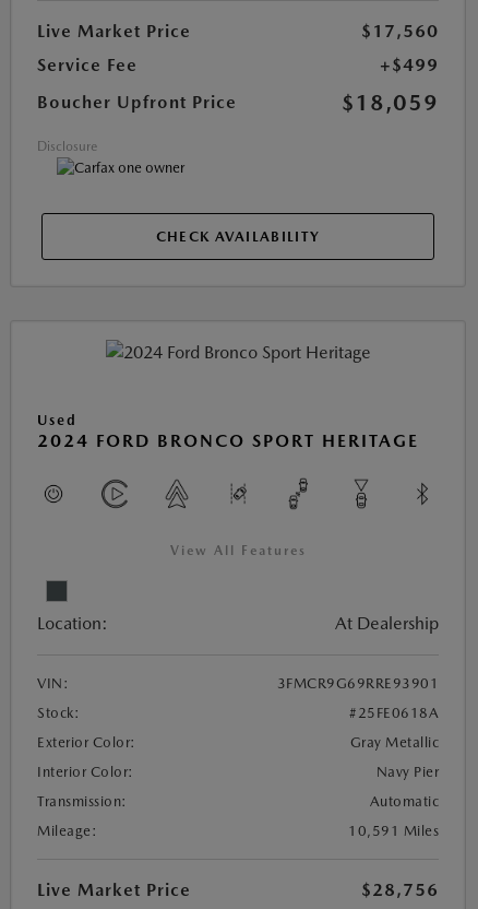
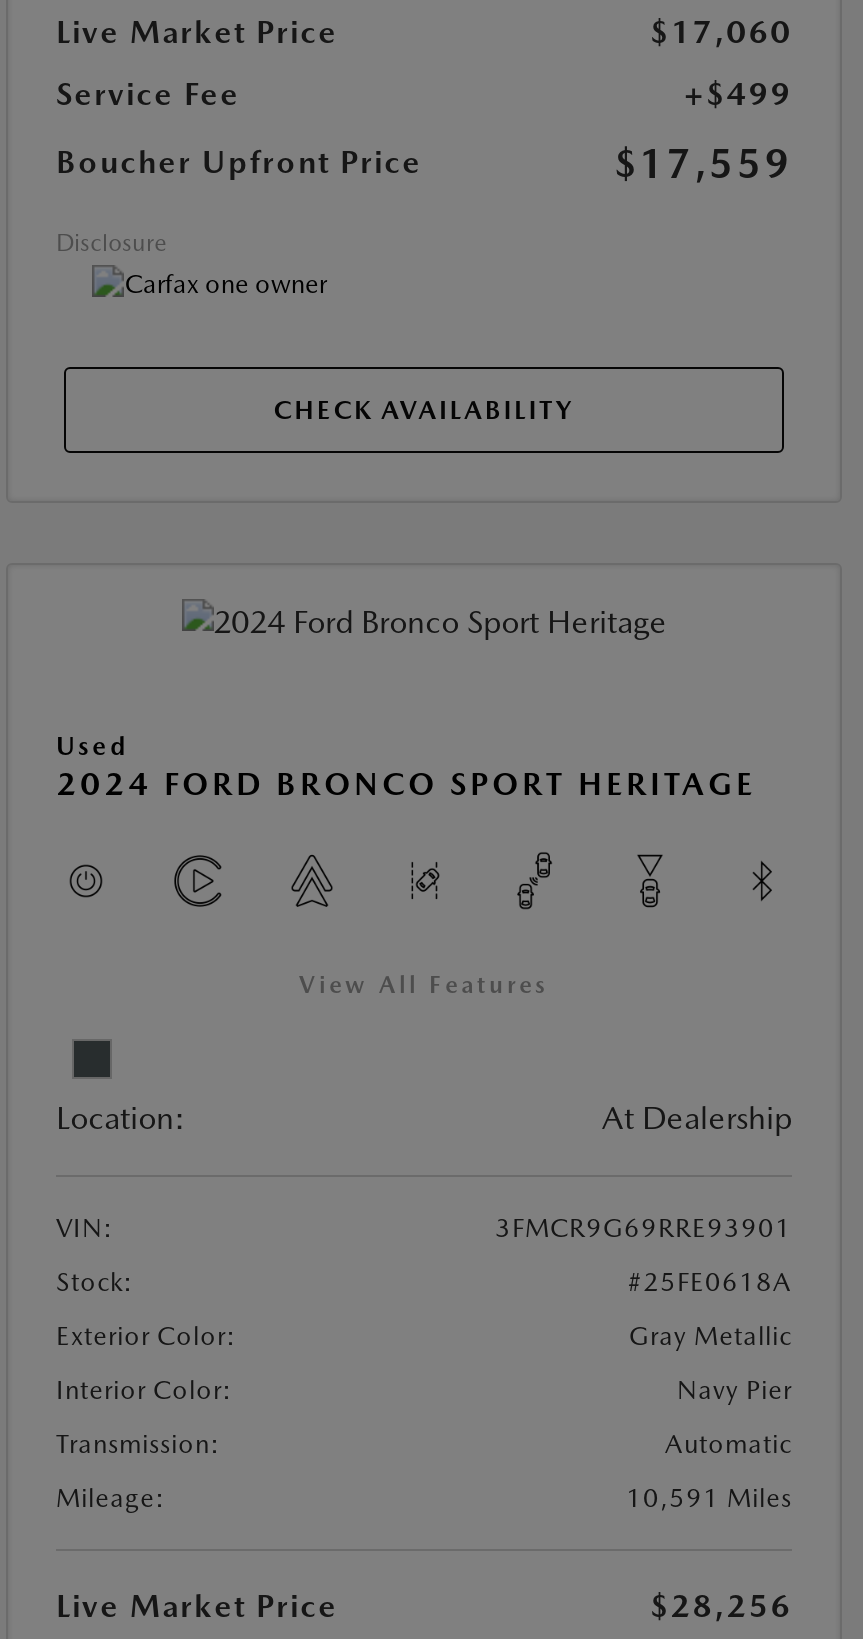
[361,20,439,41] $17,560 -> [650,14,792,52] $17,060
[342,89,439,115] $18,059 -> [614,140,792,188] $17,559
[361,880,439,900] $28,756 -> [650,1587,792,1625] $28,256

